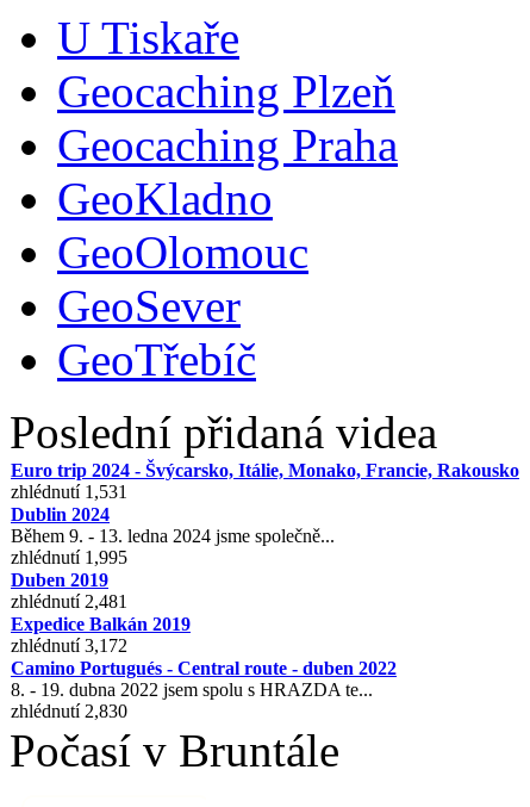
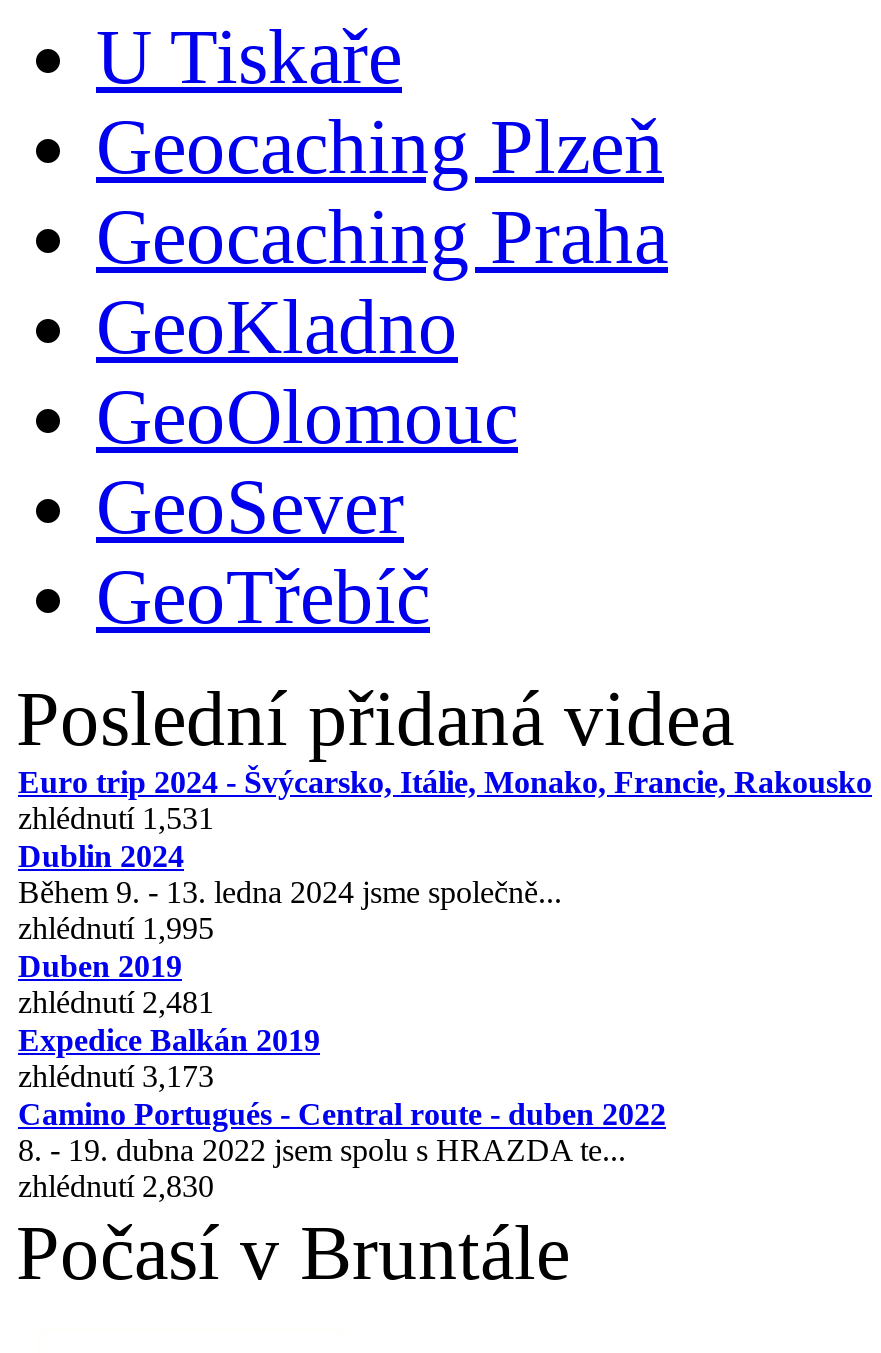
[11,636,127,656] zhlédnutí 3,172 -> [18,1060,214,1094] zhlédnutí 3,173

